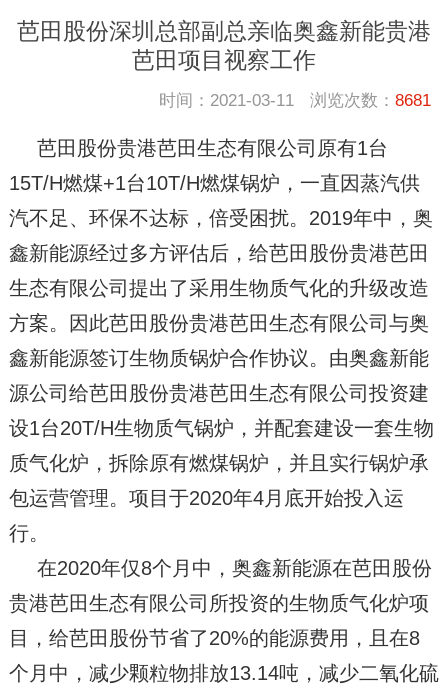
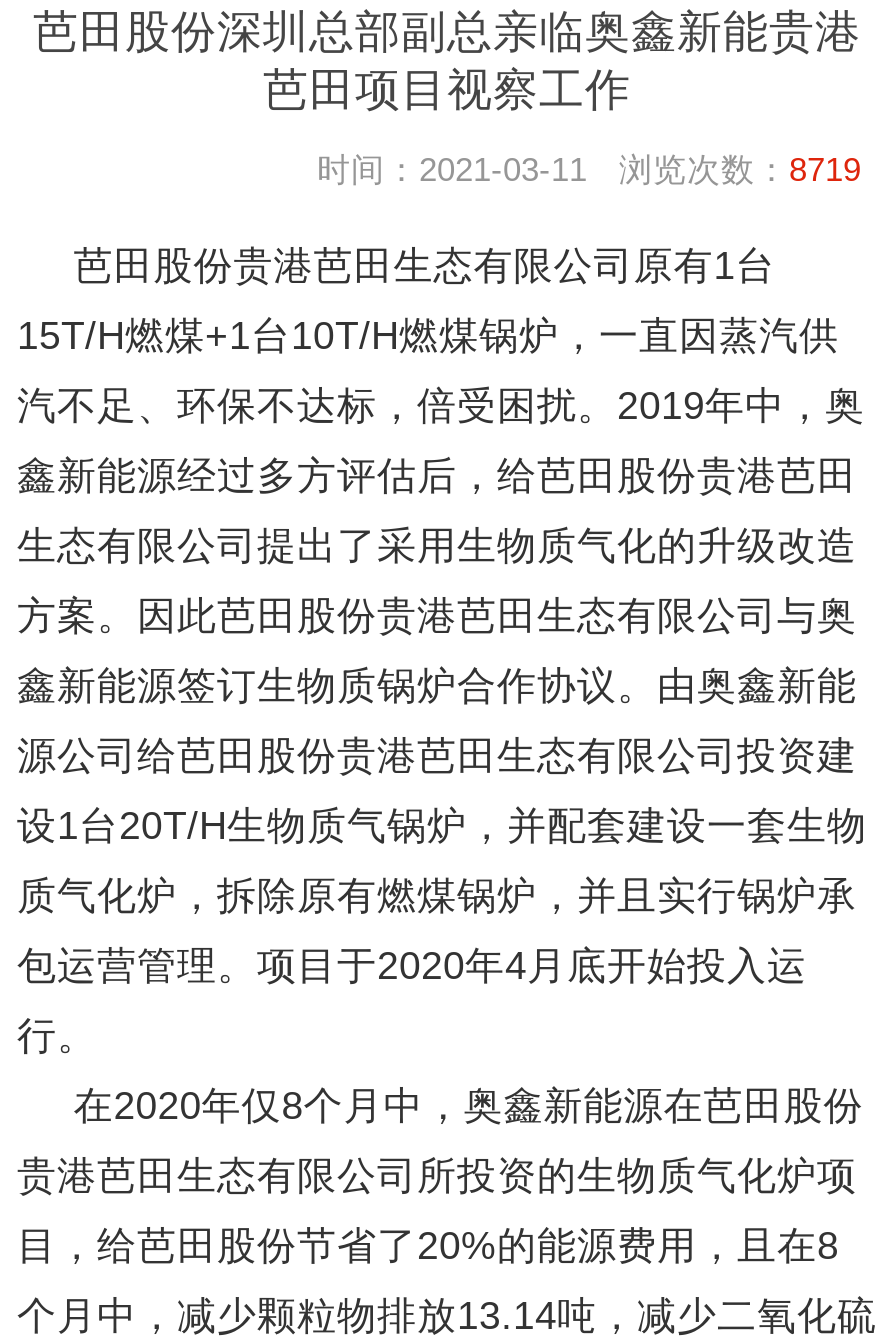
[159,92,431,108] 时间：2021-03-11 浏览次数：8681 -> [317,154,861,186] 时间：2021-03-11 浏览次数：8719

